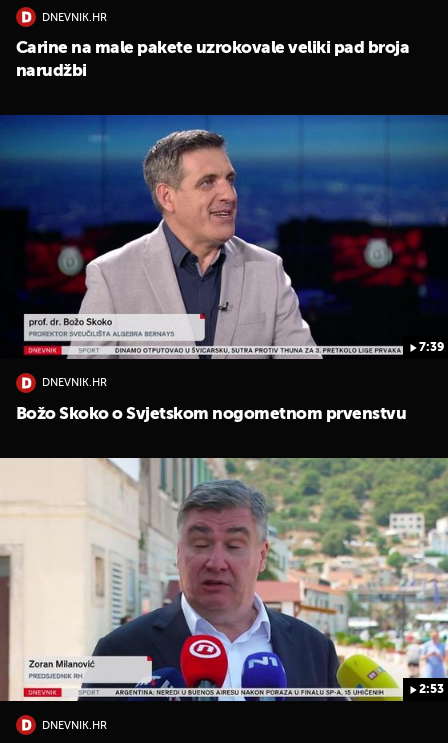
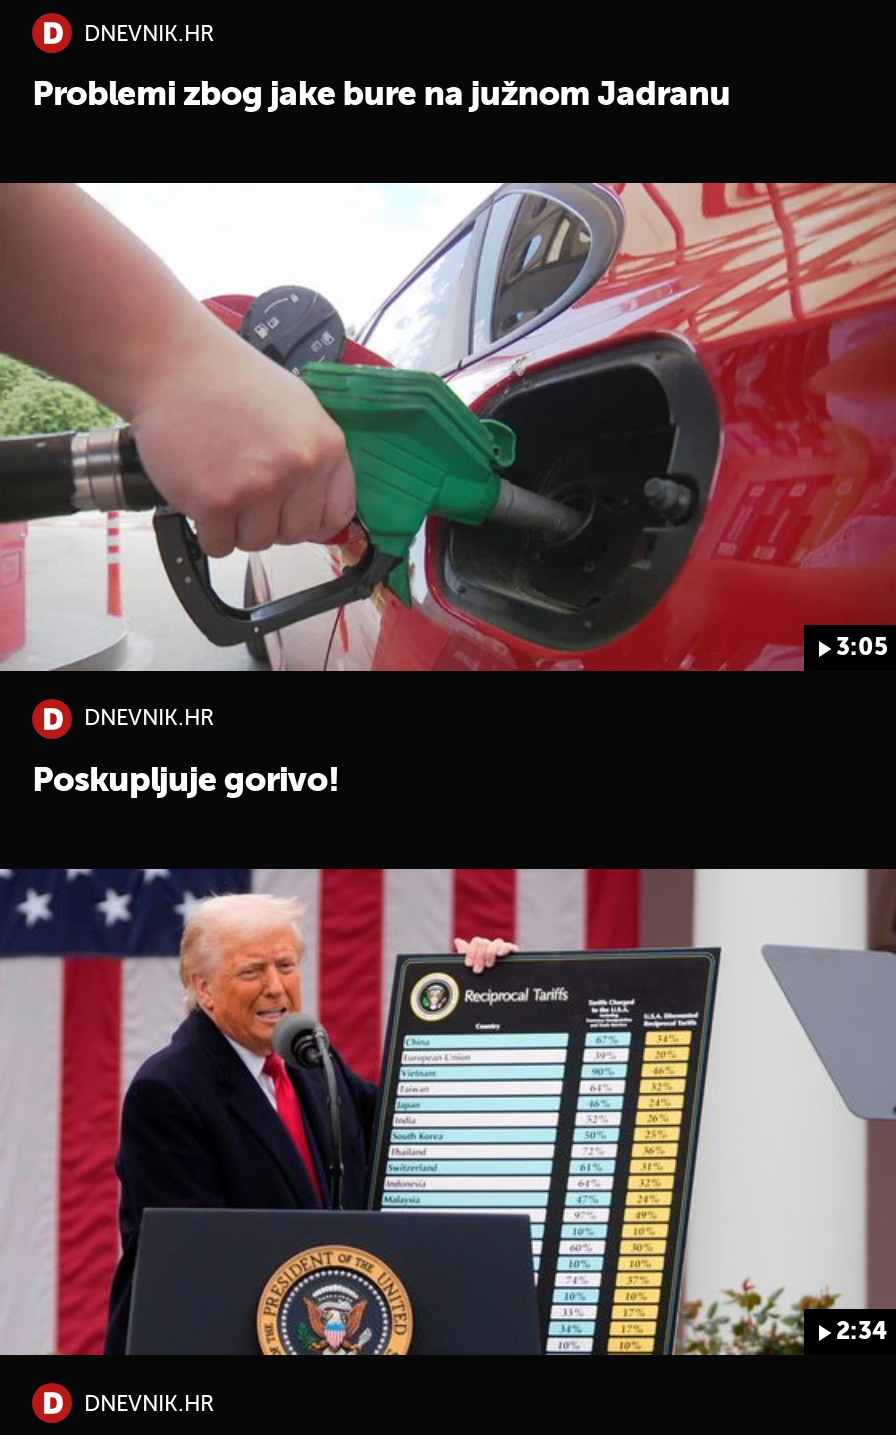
[16,40,409,80] Carine na male pakete uzrokovale veliki pad broja | narudžbi -> [32,80,730,114] Problemi zbog jake bure na južnom Jadranu
[3,114,445,360] [image] | 7:39 -> [6,181,890,673] [image] | 3:05
[16,406,406,423] Božo Skoko o Svjetskom nogometnom prvenstvu -> [32,765,339,799] Poskupljuje gorivo!
[3,457,445,702] [image] | 2:53 -> [6,867,890,1357] [image] | 2:34

